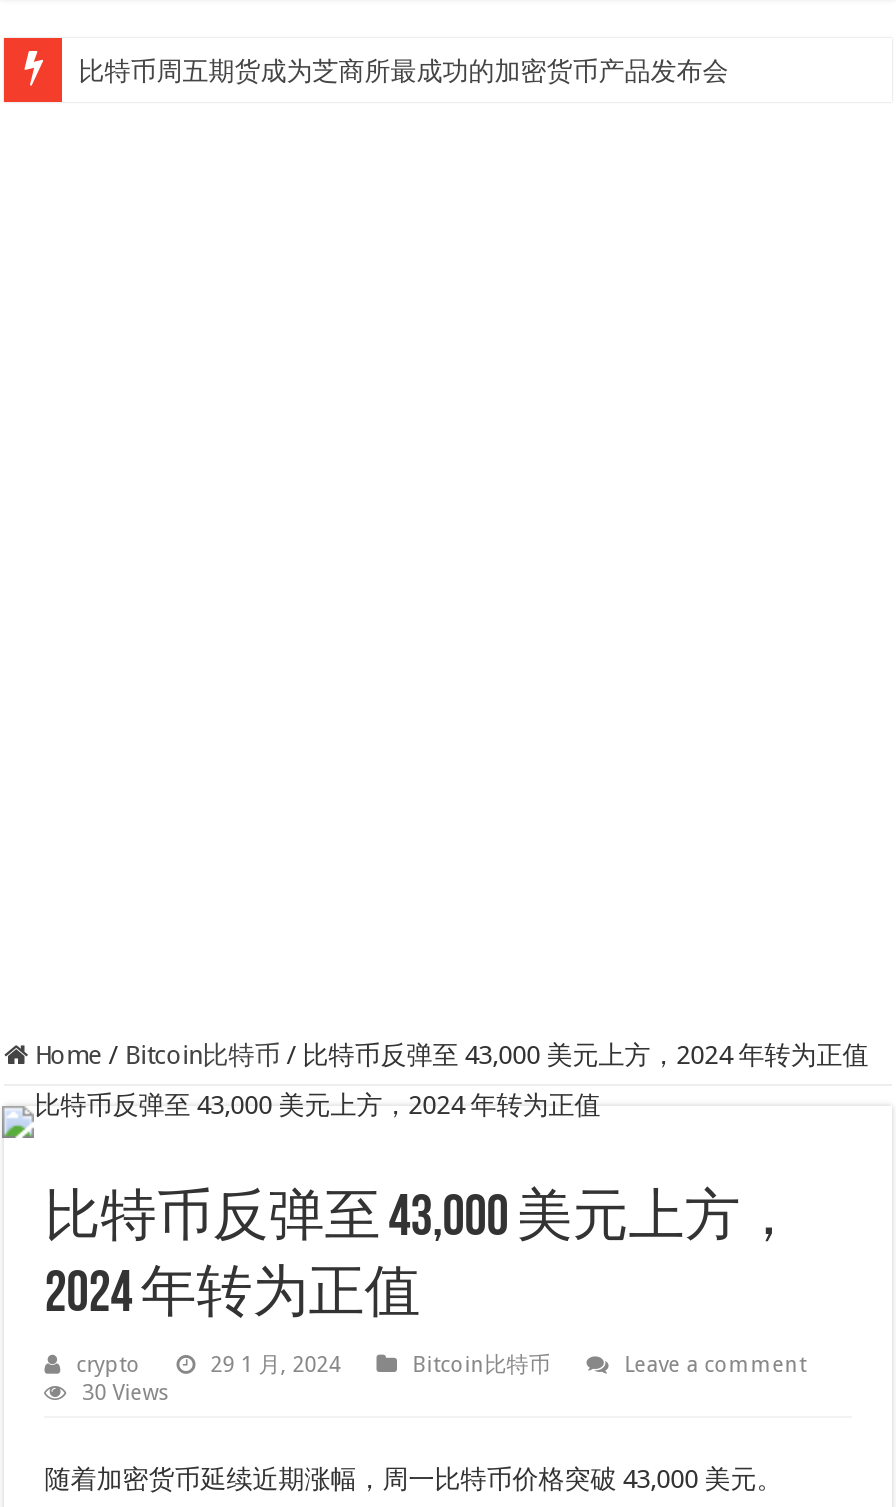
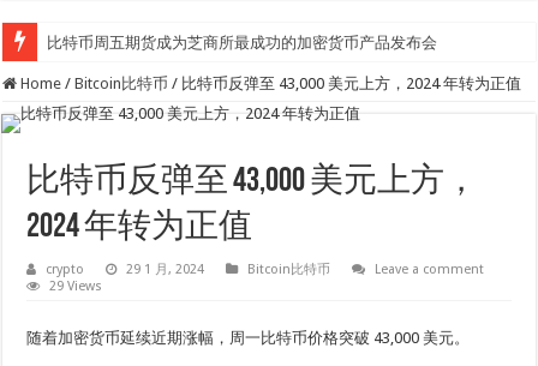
[82,1380,170,1406] 30 Views -> [49,278,102,294] 29 Views

